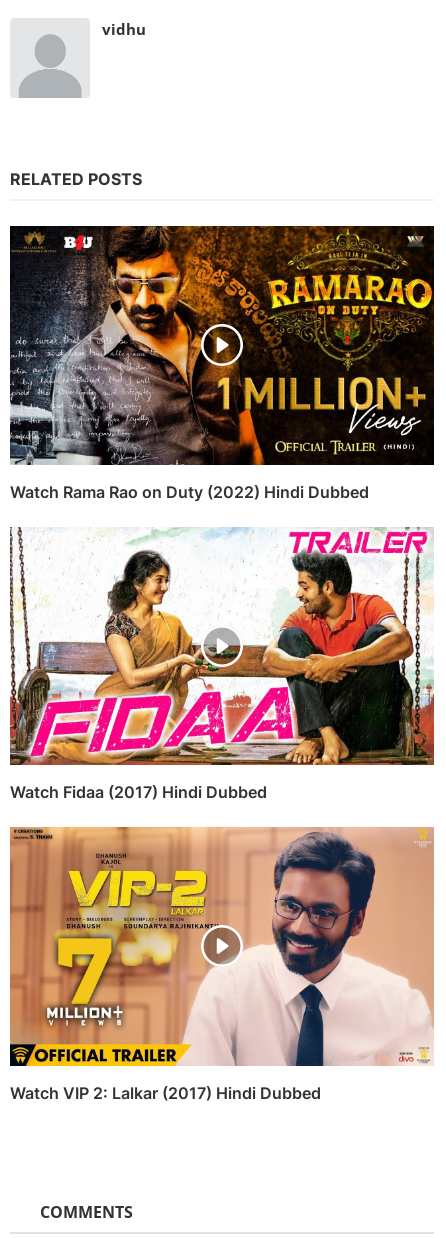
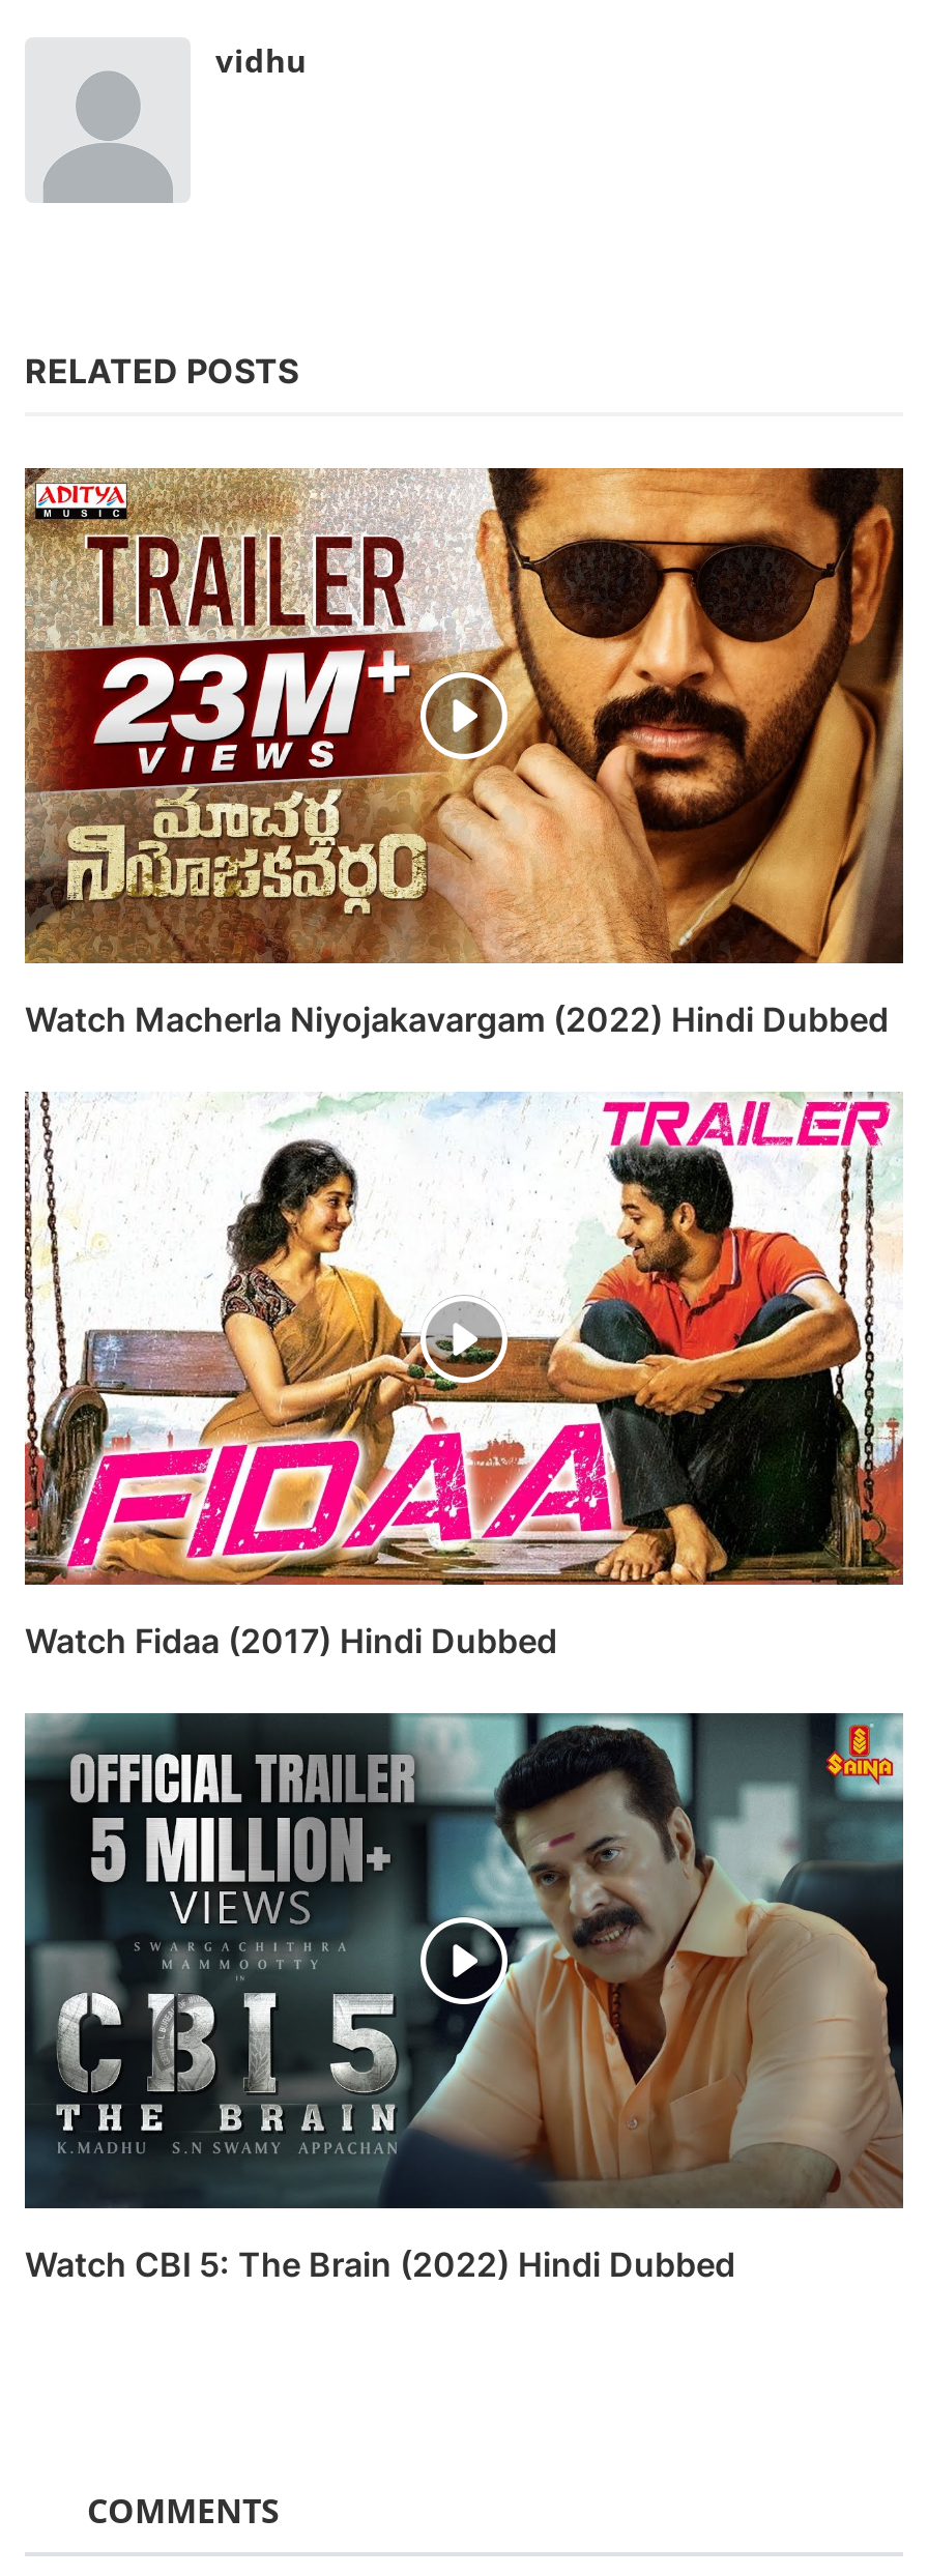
[9,225,435,502] [image] | Watch Rama Rao on Duty (2022) Hindi Dubbed -> [23,466,905,1039] [image] | Watch Macherla Niyojakavargam (2022) Hindi Dubbed
[9,826,435,1103] [image] | Watch VIP 2: Lalkar (2017) Hindi Dubbed -> [23,1711,905,2284] [image] | Watch CBI 5: The Brain (2022) Hindi Dubbed

